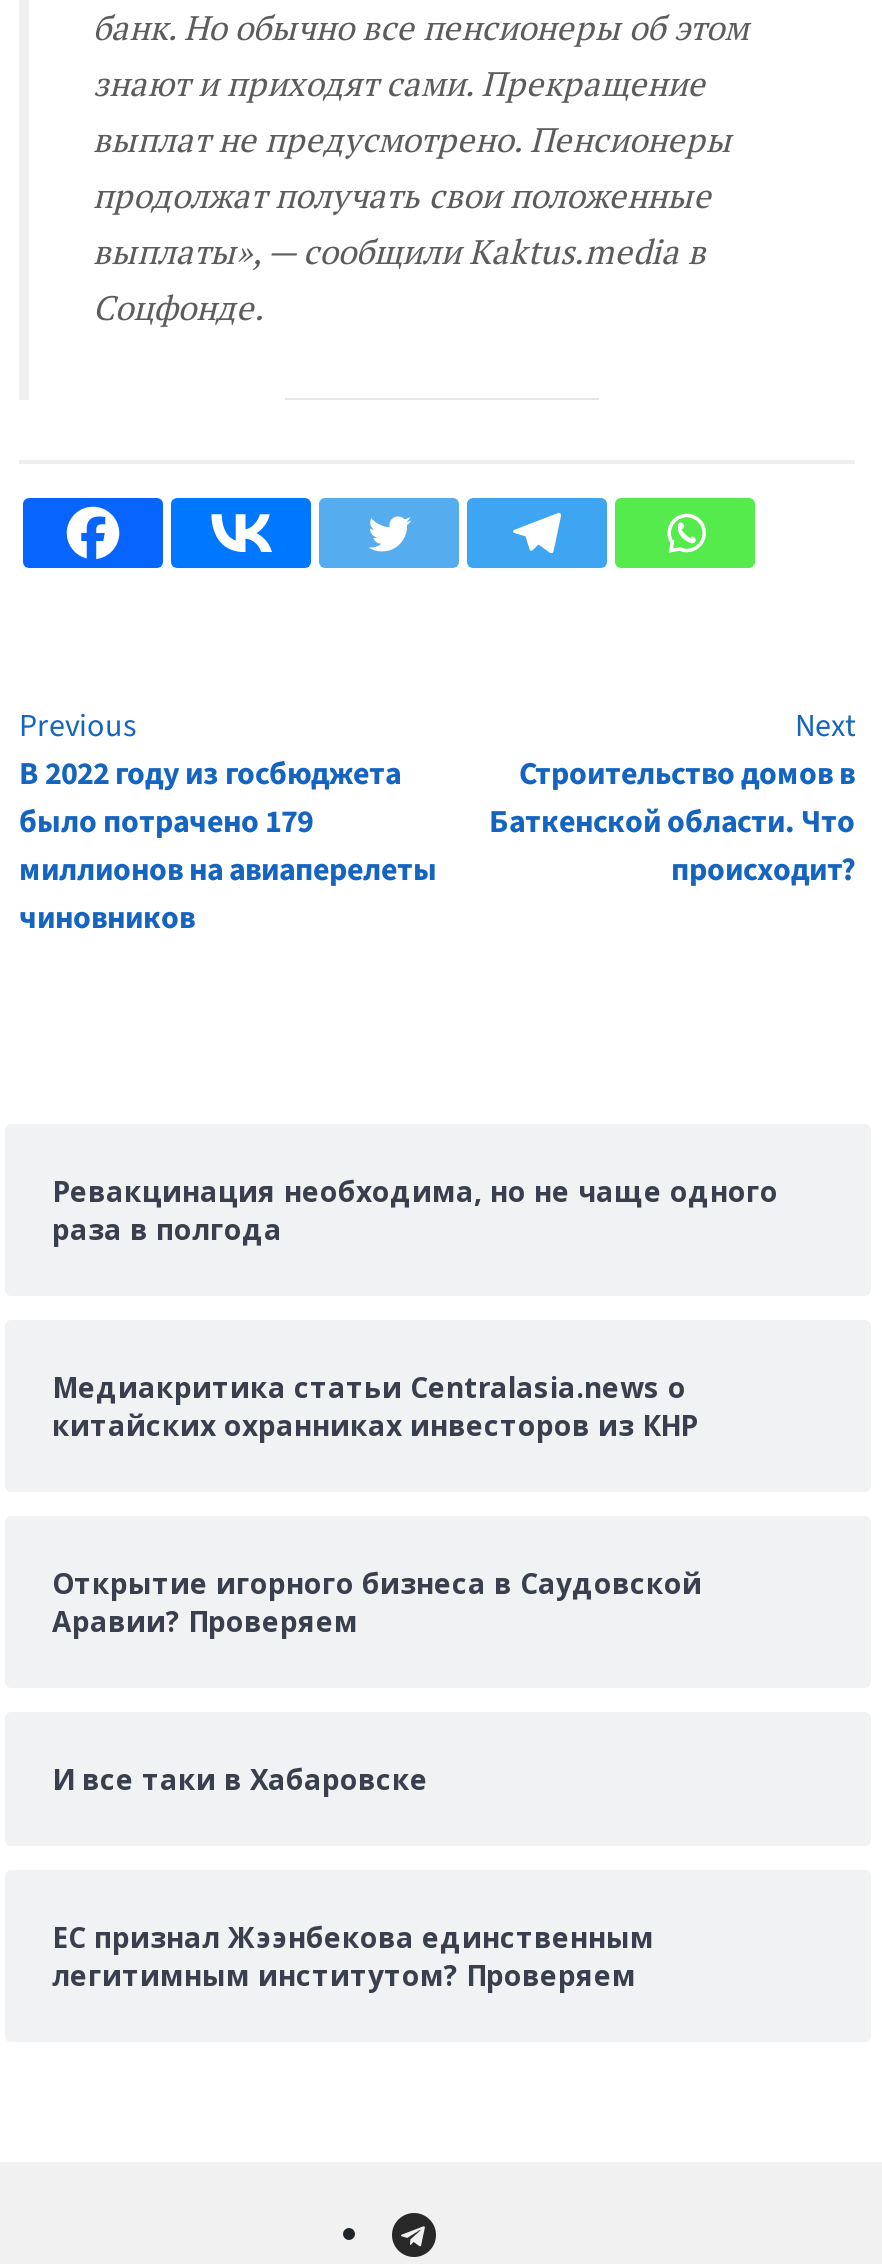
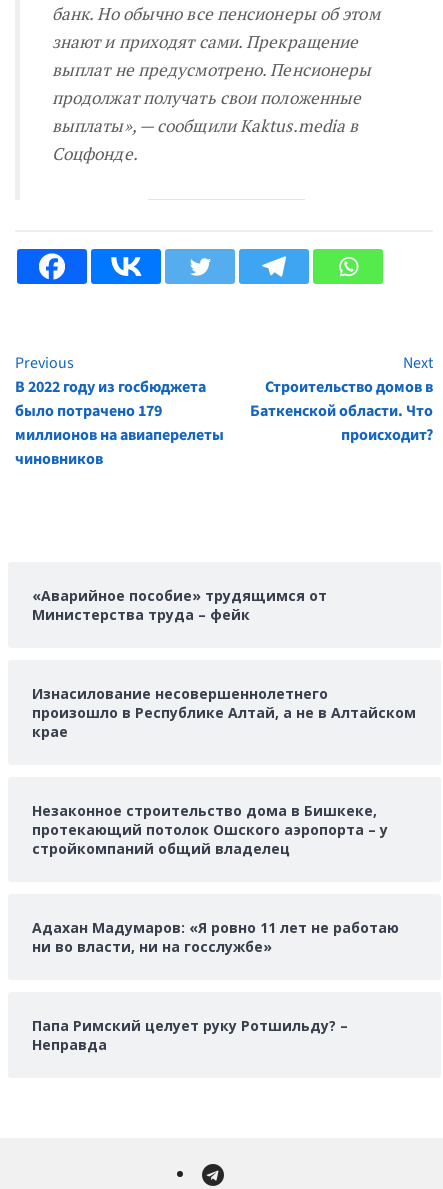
[52,1173,778,1249] Ревакцинация необходима, но не чаще одного | раза в полгода -> [31,586,326,624] «Аварийное пособие» трудящимся от | Министерства труда – фейк
[52,1369,698,1445] Медиакритика статьи Сentralasia.news о | китайских охранниках инвесторов из КНР -> [31,684,415,741] Изнасилование несовершеннолетнего | произошло в Республике Алтай, а не в Алтайском | крае
[52,1565,702,1641] Открытие игорного бизнеса в Саудовской | Аравии? Проверяем -> [31,801,387,858] Незаконное строительство дома в Бишкеке, | протекающий потолок Ошского аэропорта – у | стройкомпаний общий владелец
[52,1761,428,1799] И все таки в Хабаровске -> [31,918,398,956] Адахан Мадумаров: «Я ровно 11 лет не работаю | ни во власти, ни на госслужбе»
[52,1919,654,1995] ЕС признал Жээнбекова единственным | легитимным институтом? Проверяем -> [31,1016,347,1054] Папа Римский целует руку Ротшильду? – | Неправда

